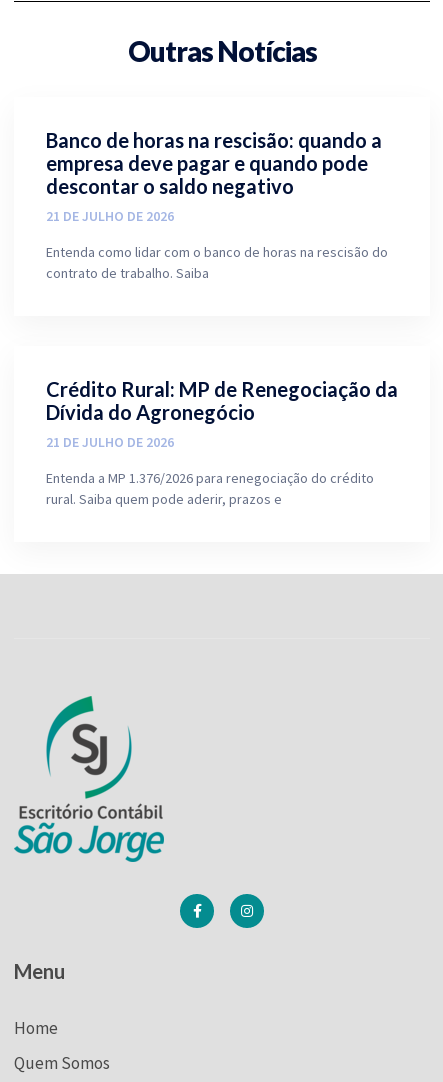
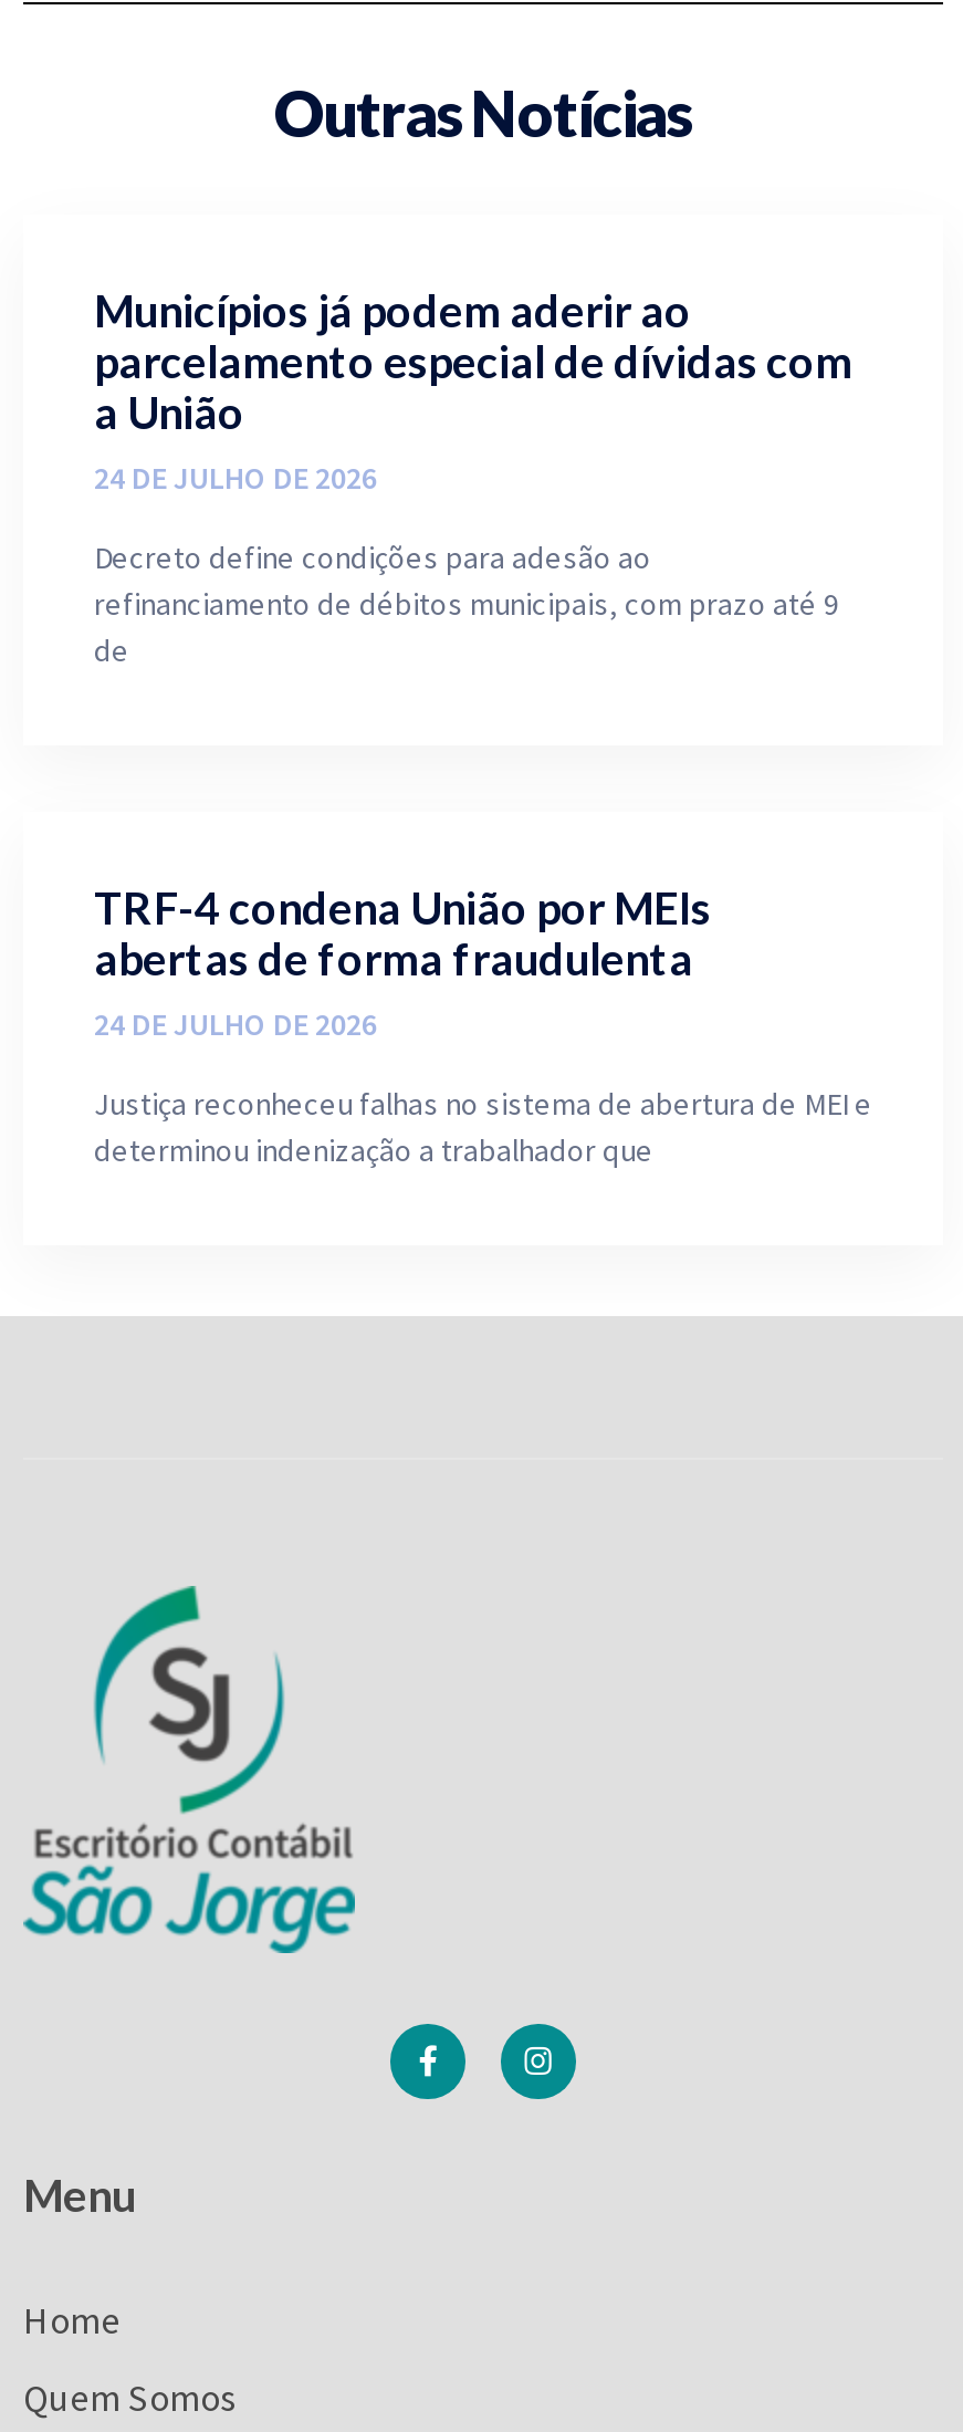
[46,128,382,225] Banco de horas na rescisão: quando a | empresa deve pagar e quando pode | descontar o saldo negativo | 21 DE JULHO DE 2026 -> [94,283,852,498] Municípios já podem aderir ao | parcelamento especial de dívidas com | a União | 24 DE JULHO DE 2026
[46,243,388,282] Entenda como lidar com o banco de horas na rescisão do | contrato de trabalho. Saiba -> [94,537,839,670] Decreto define condições para adesão ao | refinanciamento de débitos municipais, com prazo até 9 | de
[46,377,398,451] Crédito Rural: MP de Renegociação da | Dívida do Agronegócio | 21 DE JULHO DE 2026 -> [94,880,711,1044] TRF-4 condena União por MEIs | abertas de forma fraudulenta | 24 DE JULHO DE 2026
[46,469,374,508] Entenda a MP 1.376/2026 para renegociação do crédito | rural. Saiba quem pode aderir, prazos e -> [94,1084,872,1170] Justiça reconheceu falhas no sistema de abertura de MEI e | determinou indenização a trabalhador que

